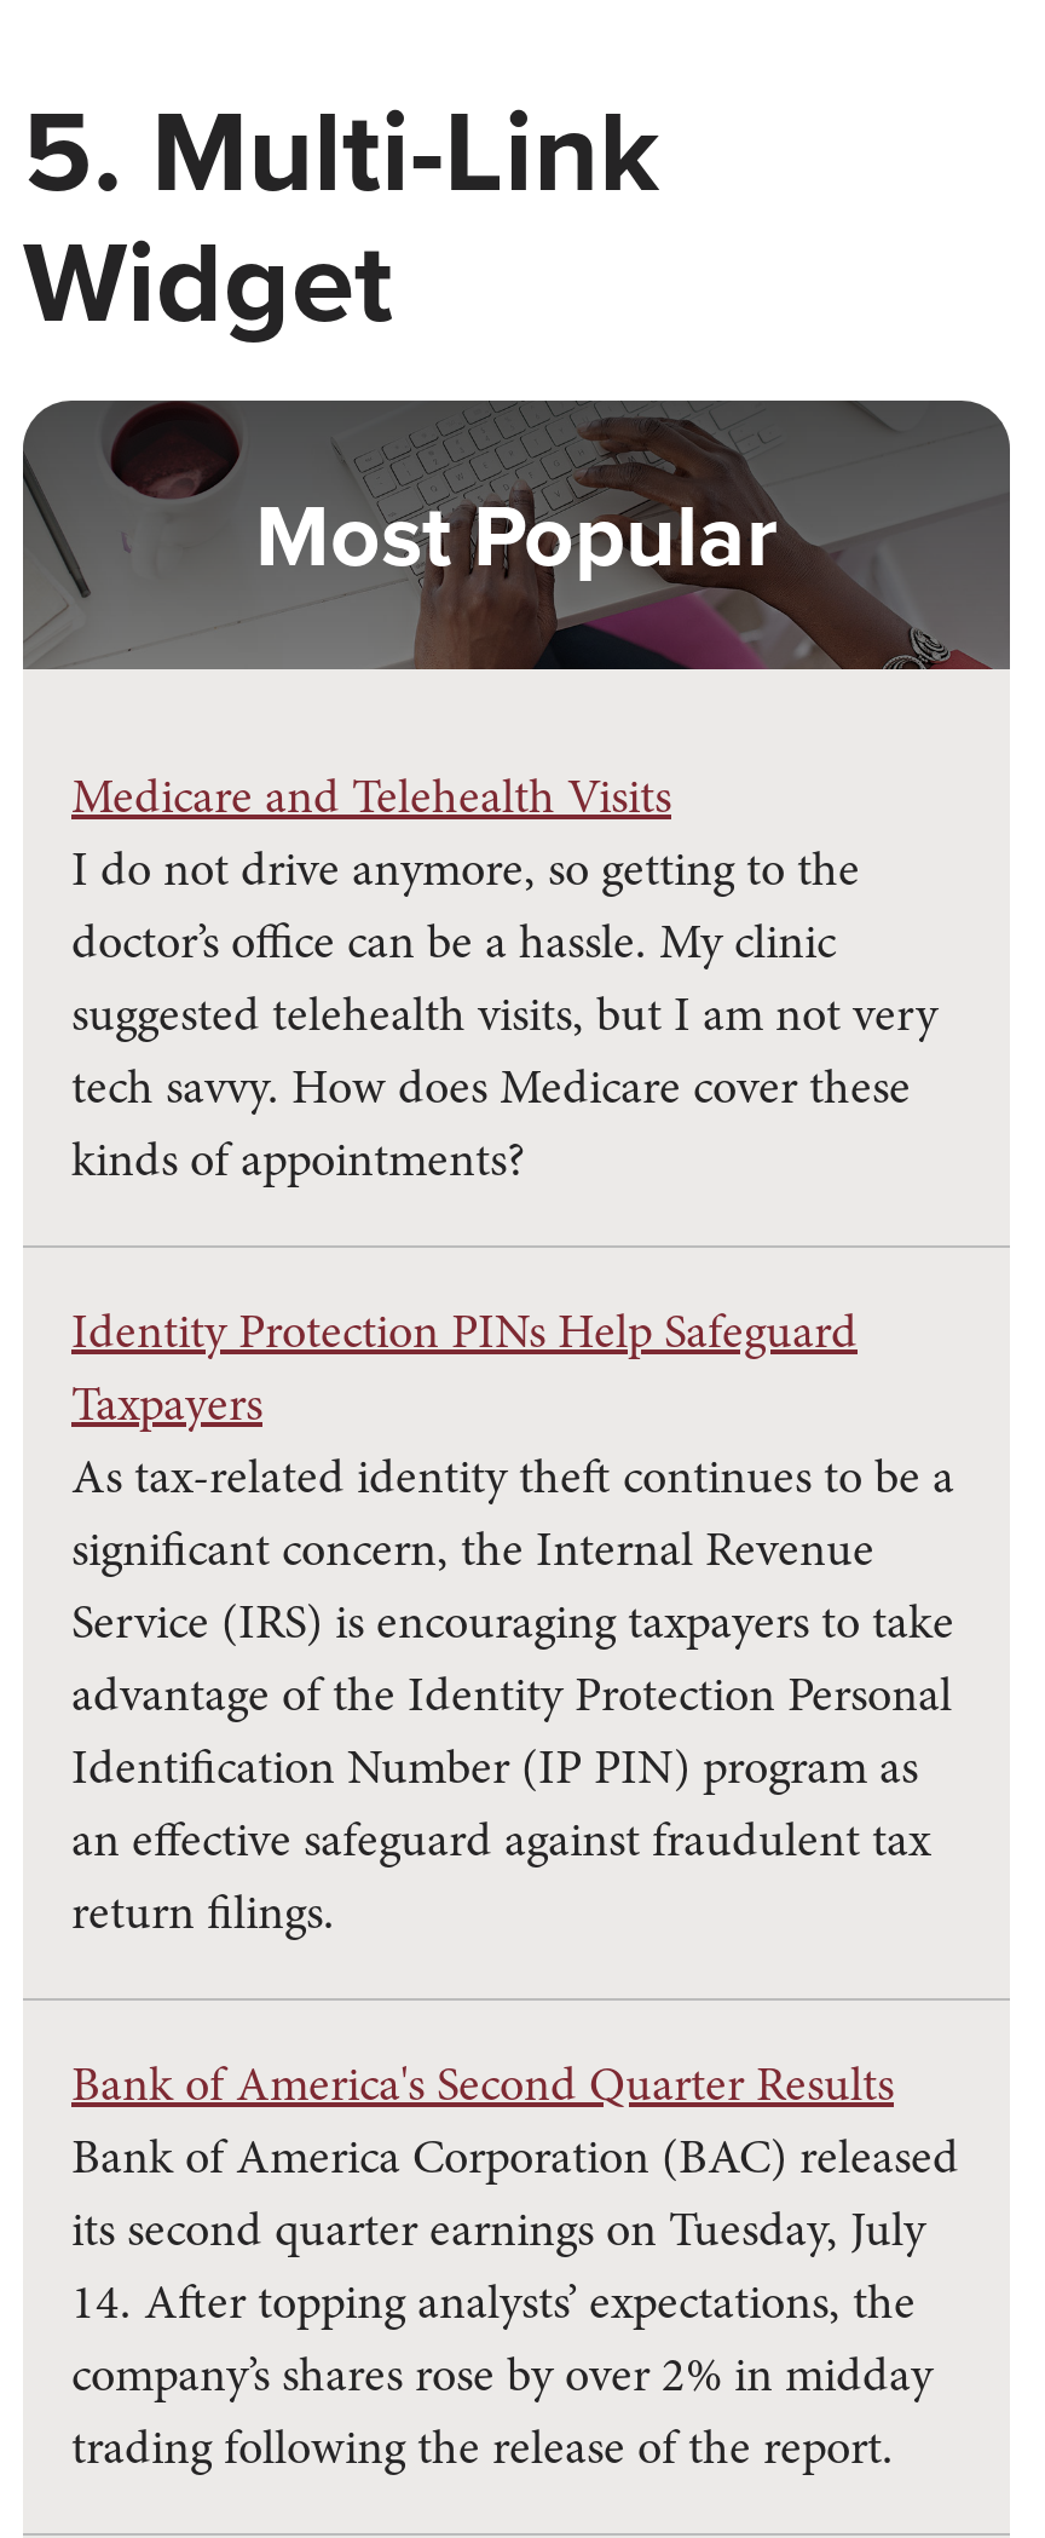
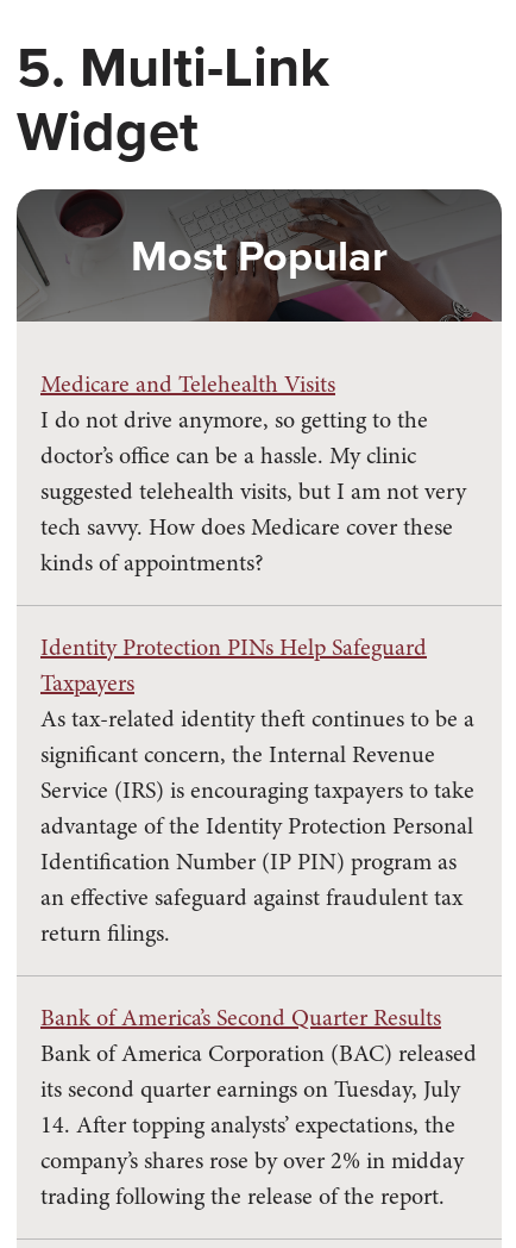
[71,2051,894,2117] Bank of America's Second Quarter Results -> [40,1001,441,1034] Bank of America’s Second Quarter Results

